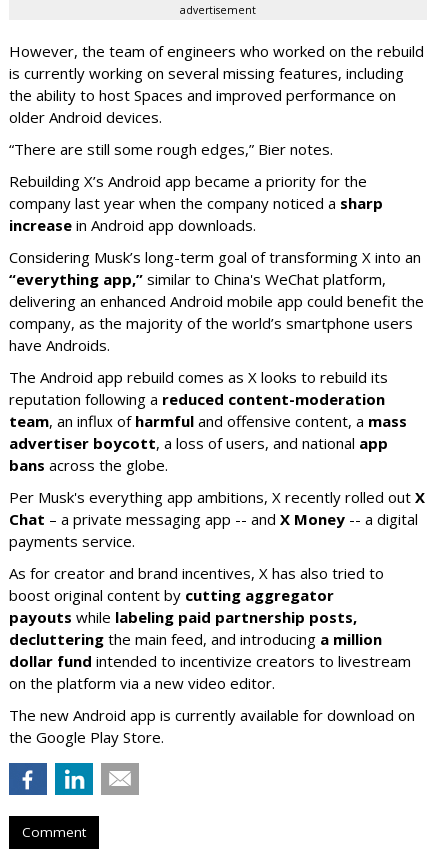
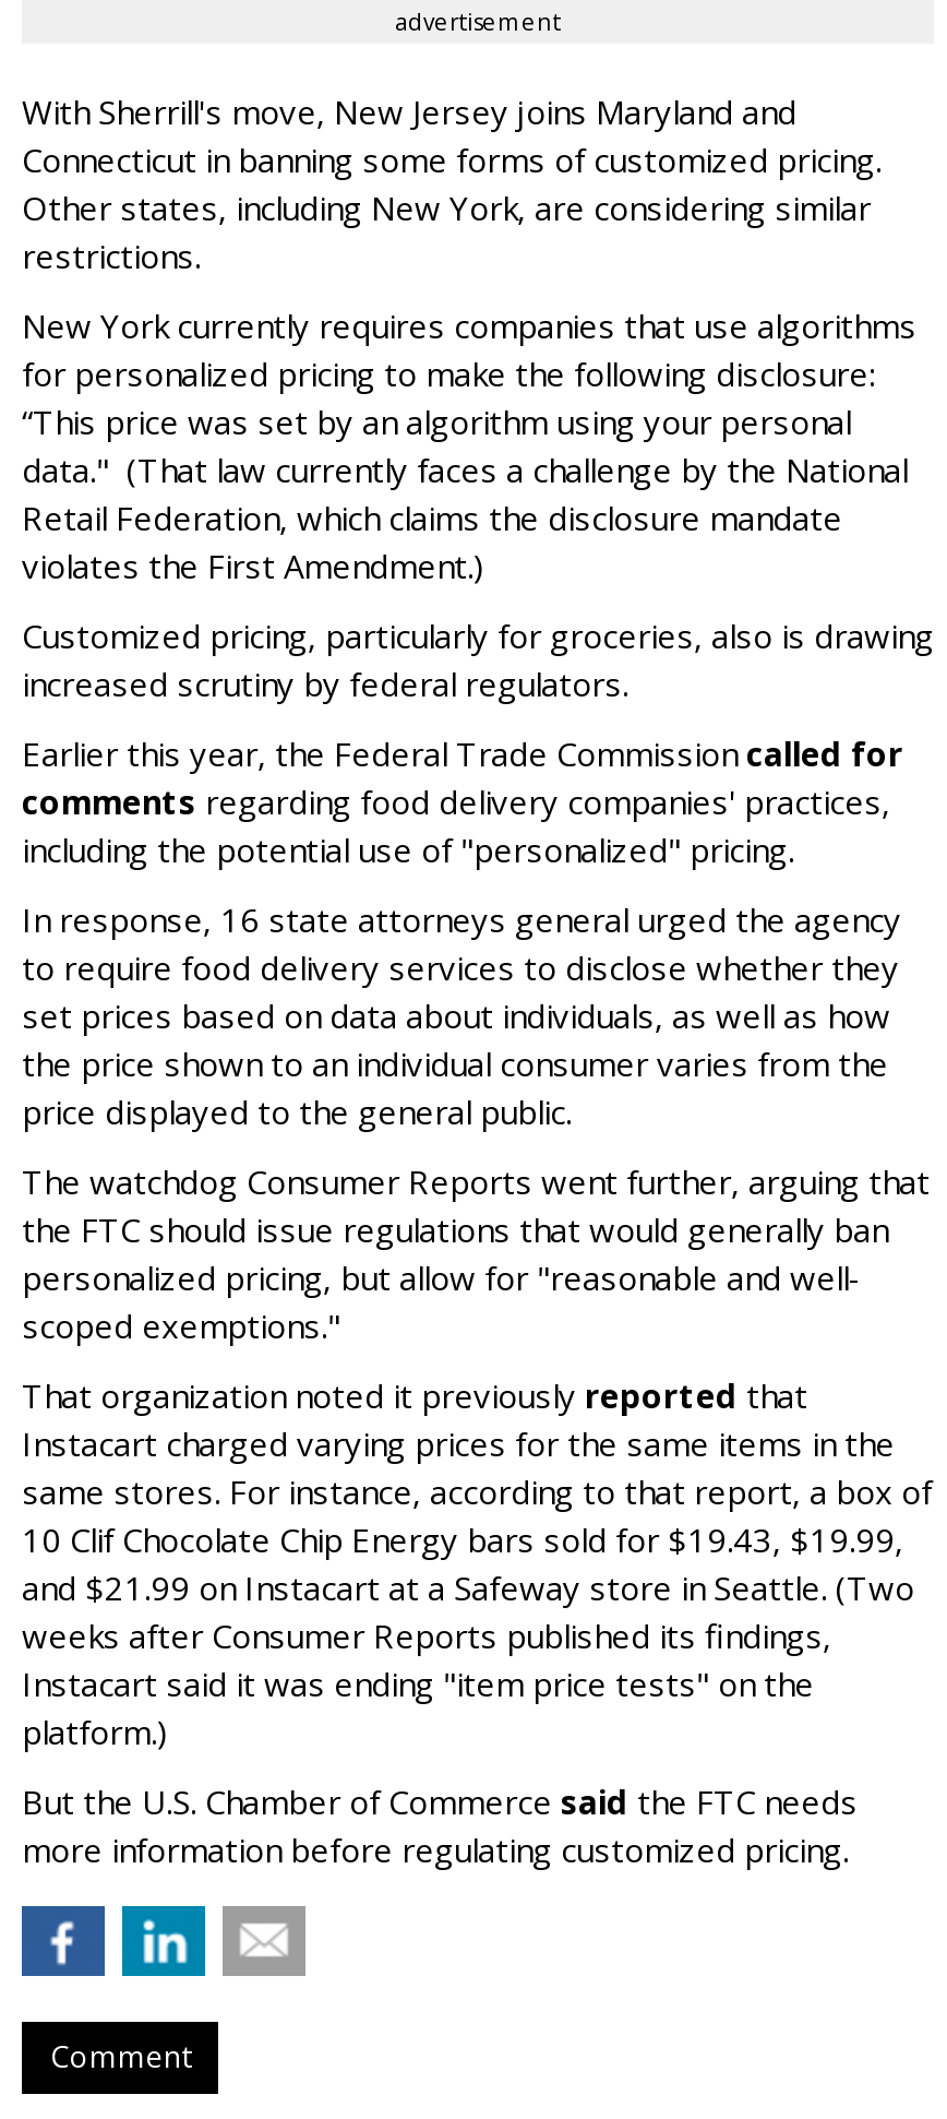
[9,41,424,127] However, the team of engineers who worked on the rebuild | is currently working on several missing features, including | the ability to host Spaces and improved performance on | older Android devices. -> [22,90,882,278] With Sherrill's move, New Jersey joins Maryland and | Connecticut in banning some forms of customized pricing. | Other states, including New York, are considering similar | restrictions.
[9,139,333,159] “There are still some rough edges,” Bier notes. -> [22,304,916,588] New York currently requires companies that use algorithms | for personalized pricing to make the following disclosure: | “This price was set by an algorithm using your personal | data." (That law currently faces a challenge by the National | Retail Federation, which claims the disclosure mandate | violates the First Amendment.)
[9,171,383,235] Rebuilding X’s Android app became a priority for the | company last year when the company noticed a sharp | increase in Android app downloads. -> [22,614,934,706] Customized pricing, particularly for groceries, also is drawing | increased scrutiny by federal regulators.
[9,247,424,355] Considering Musk’s long-term goal of transforming X into an | “everything app,” similar to China's WeChat platform, | delivering an enhanced Android mobile app could benefit the | company, as the majority of the world’s smartphone users | have Androids. -> [22,732,903,872] Earlier this year, the Federal Trade Commission called for | comments regarding food delivery companies' practices, | including the potential use of "personalized" pricing.
[9,367,407,475] The Android app rebuild comes as X looks to rebuild its | reputation following a reduced content-moderation | team, an influx of harmful and offensive content, a mass | advertiser boycott, a loss of users, and national app | bans across the globe. -> [22,898,901,1134] In response, 16 state attorneys general urged the agency | to require food delivery services to disclose whether they | set prices based on data about individuals, as well as how | the price shown to an individual consumer varies from the | price displayed to the general public.
[9,487,425,551] Per Musk's everything app ambitions, X recently rolled out X | Chat – a private messaging app -- and X Money -- a digital | payments service. -> [22,1160,930,1348] The watchdog Consumer Reports went further, arguing that | the FTC should issue regulations that would generally ban | personalized pricing, but allow for "reasonable and well- | scoped exemptions."
[9,563,411,693] As for creator and brand incentives, X has also tried to | boost original content by cutting aggregator | payouts while labeling paid partnership posts, | decluttering the main feed, and introducing a million | dollar fund intended to incentivize creators to livestream | on the platform via a new video editor. -> [22,1374,932,1754] That organization noted it previously reported that | Instacart charged varying prices for the same items in the | same stores. For instance, according to that report, a box of | 10 Clif Chocolate Chip Energy bars sold for $19.43, $19.99, | and $21.99 on Instacart at a Safeway store in Seattle. (Two | weeks after Consumer Reports published its findings, | Instacart said it was ending "item price tests" on the | platform.)
[9,705,415,747] The new Android app is currently available for download on | the Google Play Store. -> [22,1780,858,1872] But the U.S. Chamber of Commerce said the FTC needs | more information before regulating customized pricing.

